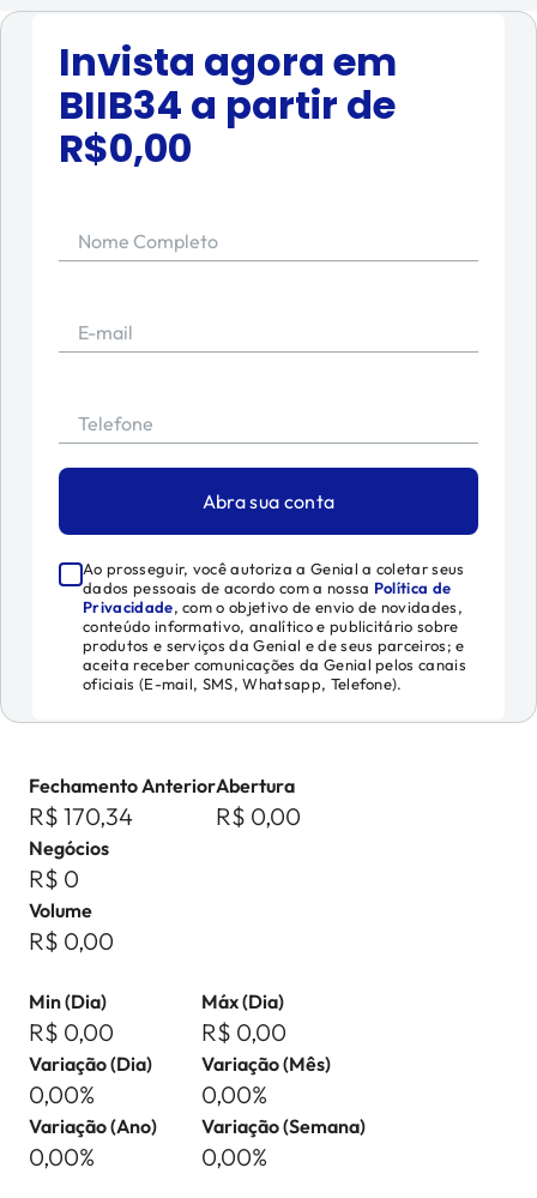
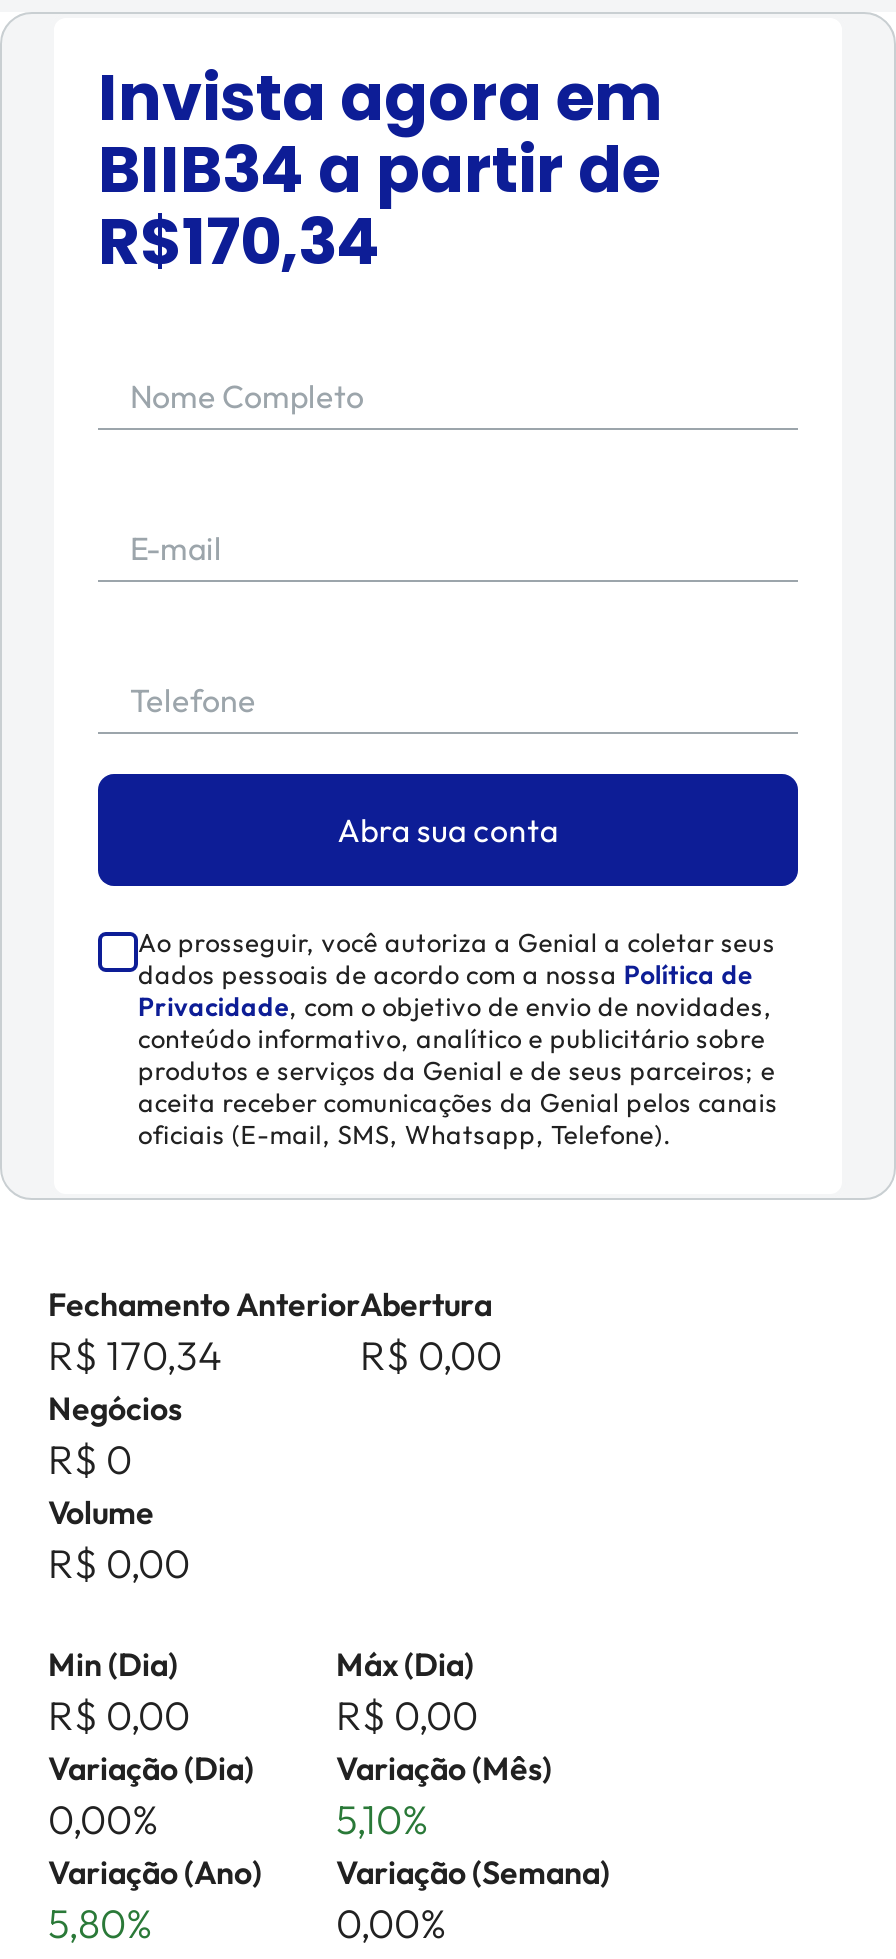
[59,121,192,175] R$0,00 -> [98,196,380,286] R$170,34
[201,1079,267,1109] 0,00% -> [336,1794,428,1844] 5,10%
[29,1142,95,1172] 0,00% -> [48,1898,152,1948] 5,80%

